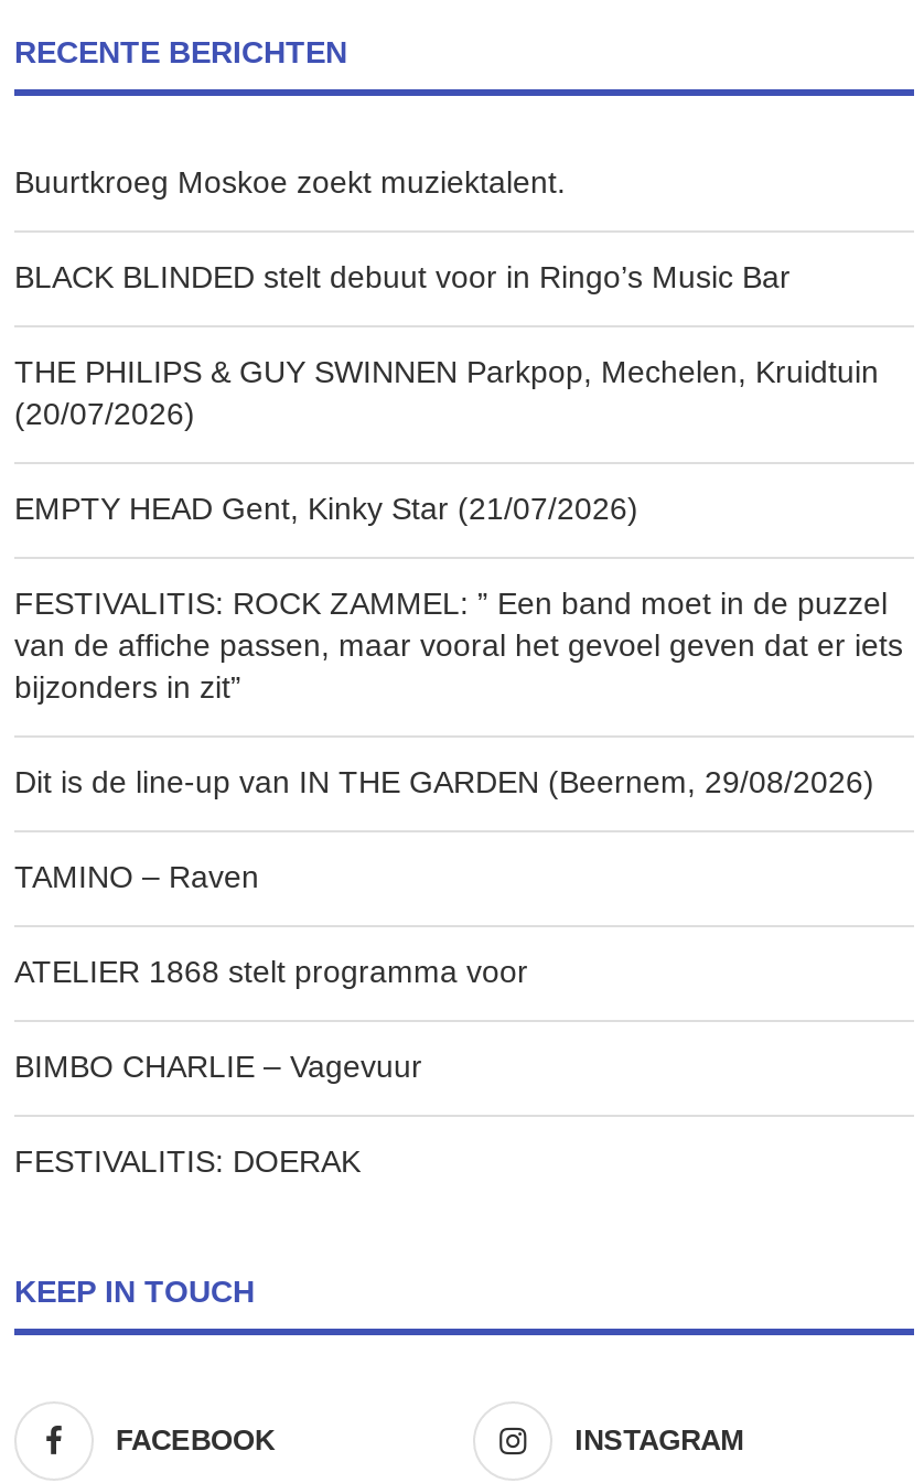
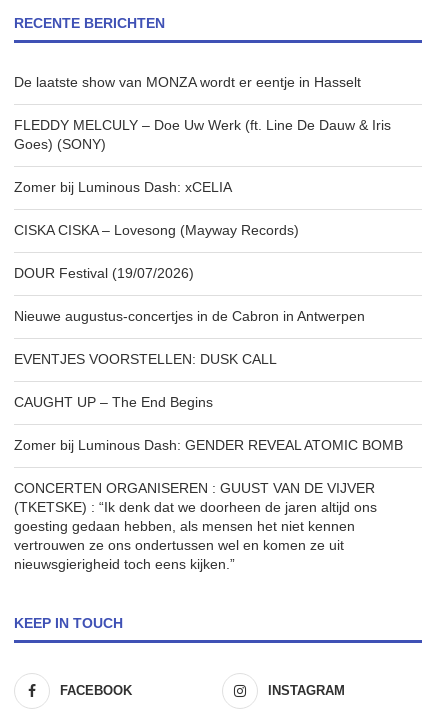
[14,165,566,200] Buurtkroeg Moskoe zoekt muziektalent. -> [14,74,361,90] De laatste show van MONZA wordt er eentje in Hasselt
[14,260,791,295] BLACK BLINDED stelt debuut voor in Ringo’s Music Bar -> [14,117,391,152] FLEDDY MELCULY – Doe Uw Werk (ft. Line De Dauw & Iris | Goes) (SONY)
[14,355,879,432] THE PHILIPS & GUY SWINNEN Parkpop, Mechelen, Kruidtuin | (20/07/2026) -> [14,179,232,195] Zomer bij Luminous Dash: xCELIA
[14,492,638,527] EMPTY HEAD Gent, Kinky Star (21/07/2026) -> [14,222,299,238] CISKA CISKA – Lovesong (Mayway Records)
[14,586,903,705] FESTIVALITIS: ROCK ZAMMEL: ” Een band moet in de puzzel | van de affiche passen, maar vooral het gevoel geven dat er iets | bijzonders in zit” -> [14,265,194,281] DOUR Festival (19/07/2026)
[14,765,874,800] Dit is de line-up van IN THE GARDEN (Beernem, 29/08/2026) -> [14,308,365,324] Nieuwe augustus-concertjes in de Cabron in Antwerpen
[14,860,259,895] TAMINO – Raven -> [14,351,277,367] EVENTJES VOORSTELLEN: DUSK CALL
[14,955,528,990] ATELIER 1868 stelt programma voor -> [14,394,213,410] CAUGHT UP – The End Begins
[14,1049,422,1085] BIMBO CHARLIE – Vagevuur -> [14,437,403,453] Zomer bij Luminous Dash: GENDER REVEAL ATOMIC BOMB
[14,1144,361,1180] FESTIVALITIS: DOERAK -> [14,480,377,572] CONCERTEN ORGANISEREN : GUUST VAN DE VIJVER | (TKETSKE) : “Ik denk dat we doorheen de jaren altijd ons | goesting gedaan hebben, als mensen het niet kennen | vertrouwen ze ons ondertussen wel en komen ze uit | nieuwsgierigheid toch eens kijken.”

